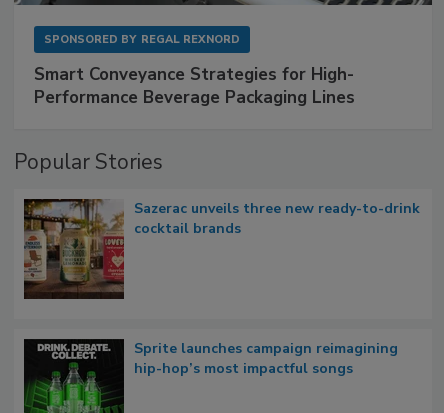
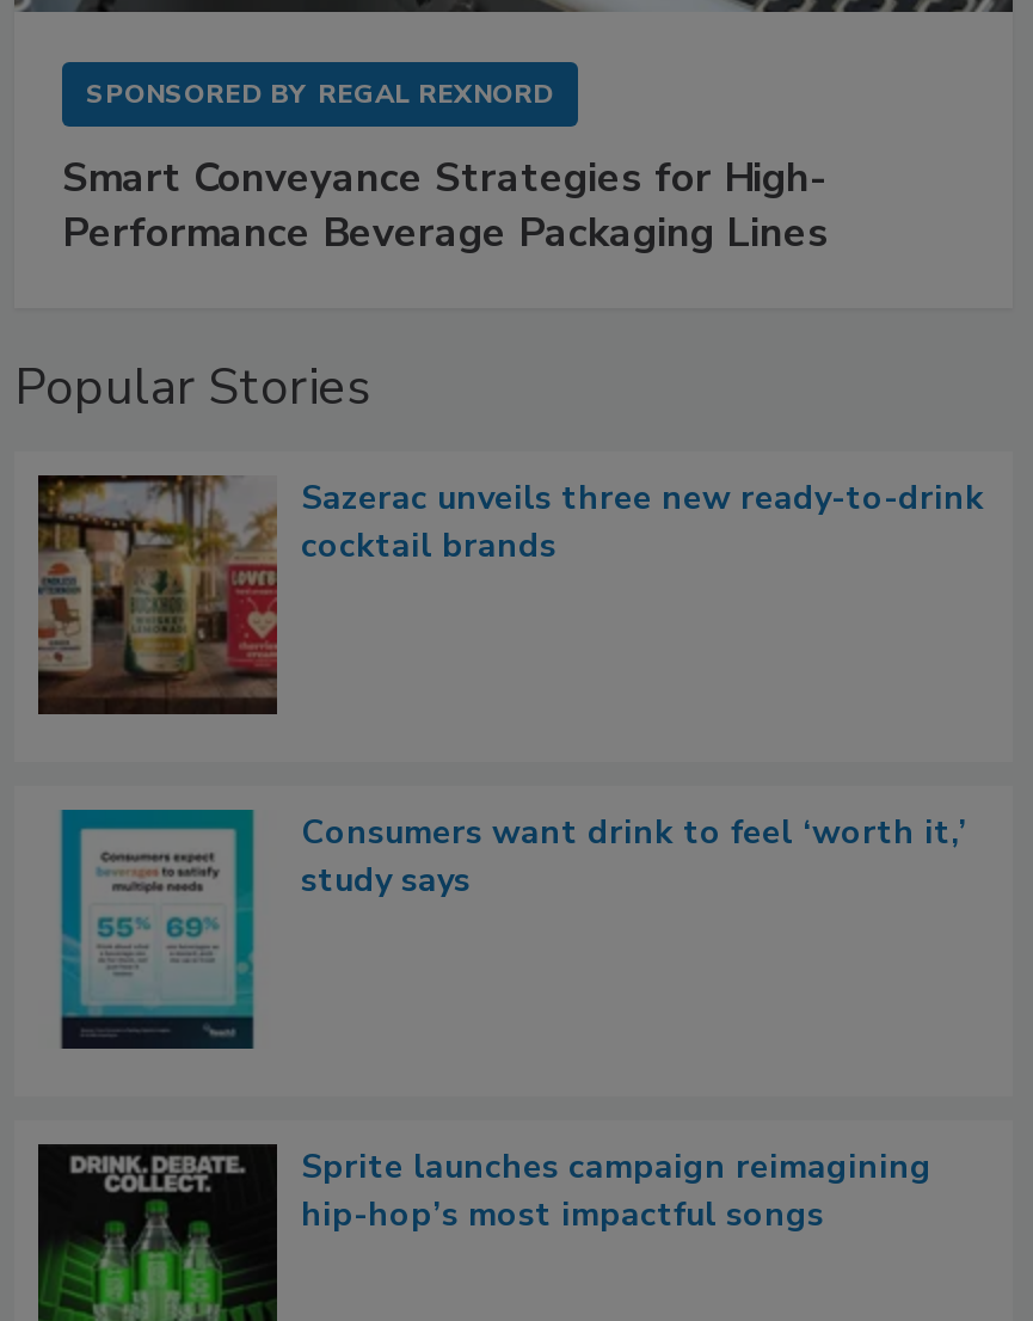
none -> [38,807,967,1051] [image] | Consumers want drink to feel ‘worth it,’ | study says

